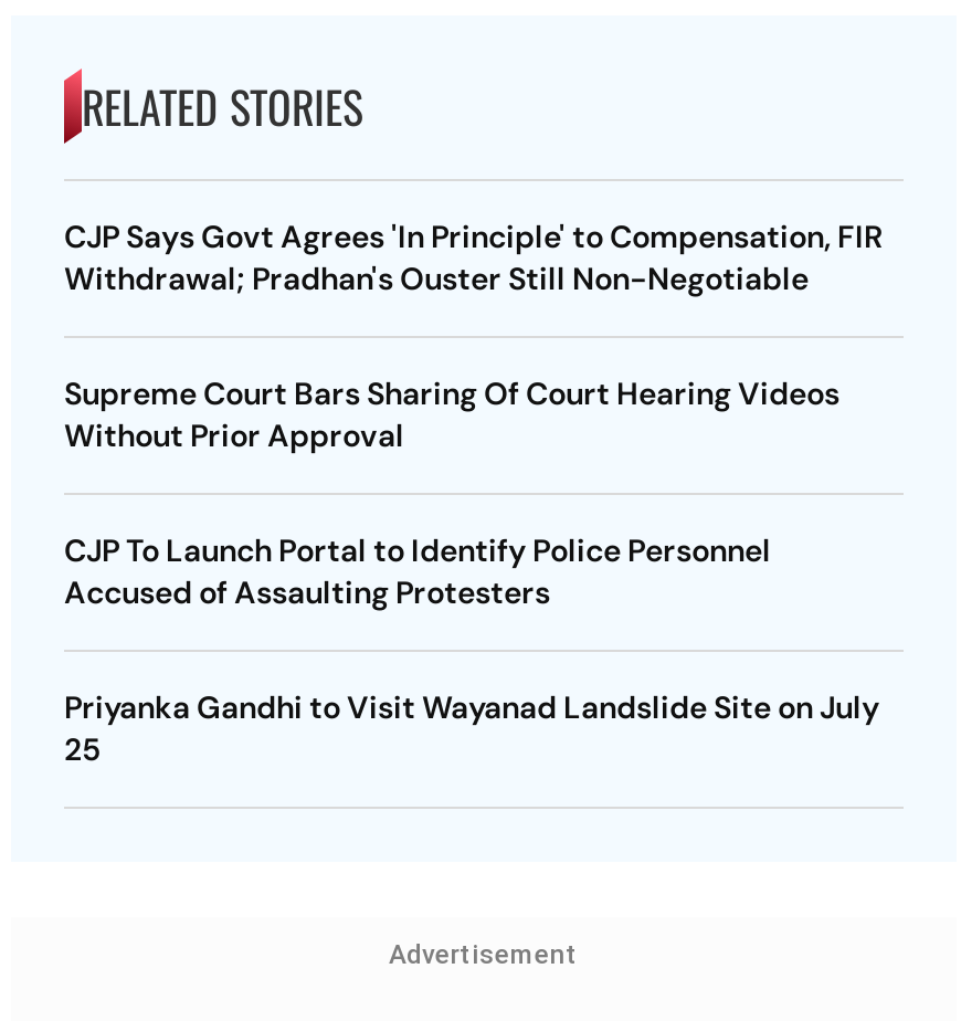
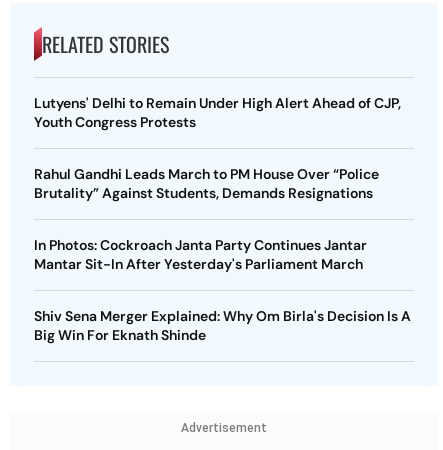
[64,215,884,297] CJP Says Govt Agrees 'In Principle' to Compensation, FIR | Withdrawal; Pradhan's Ouster Still Non-Negotiable -> [34,94,401,131] Lutyens' Delhi to Remain Under High Alert Ahead of CJP, | Youth Congress Protests
[64,372,839,454] Supreme Court Bars Sharing Of Court Hearing Videos | Without Prior Approval -> [34,165,379,202] Rahul Gandhi Leads March to PM House Over “Police | Brutality” Against Students, Demands Resignations
[64,529,771,611] CJP To Launch Portal to Identify Police Personnel | Accused of Assaulting Protesters -> [34,236,367,273] In Photos: Cockroach Janta Party Continues Jantar | Mantar Sit-In After Yesterday's Parliament March
[64,686,879,768] Priyanka Gandhi to Visit Wayanad Landslide Site on July | 25 -> [34,307,411,344] Shiv Sena Merger Explained: Why Om Birla's Decision Is A | Big Win For Eknath Shinde

